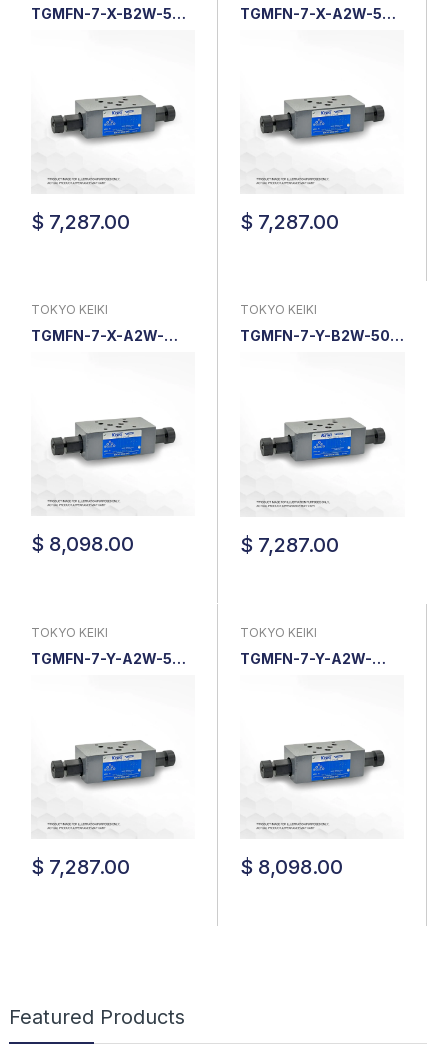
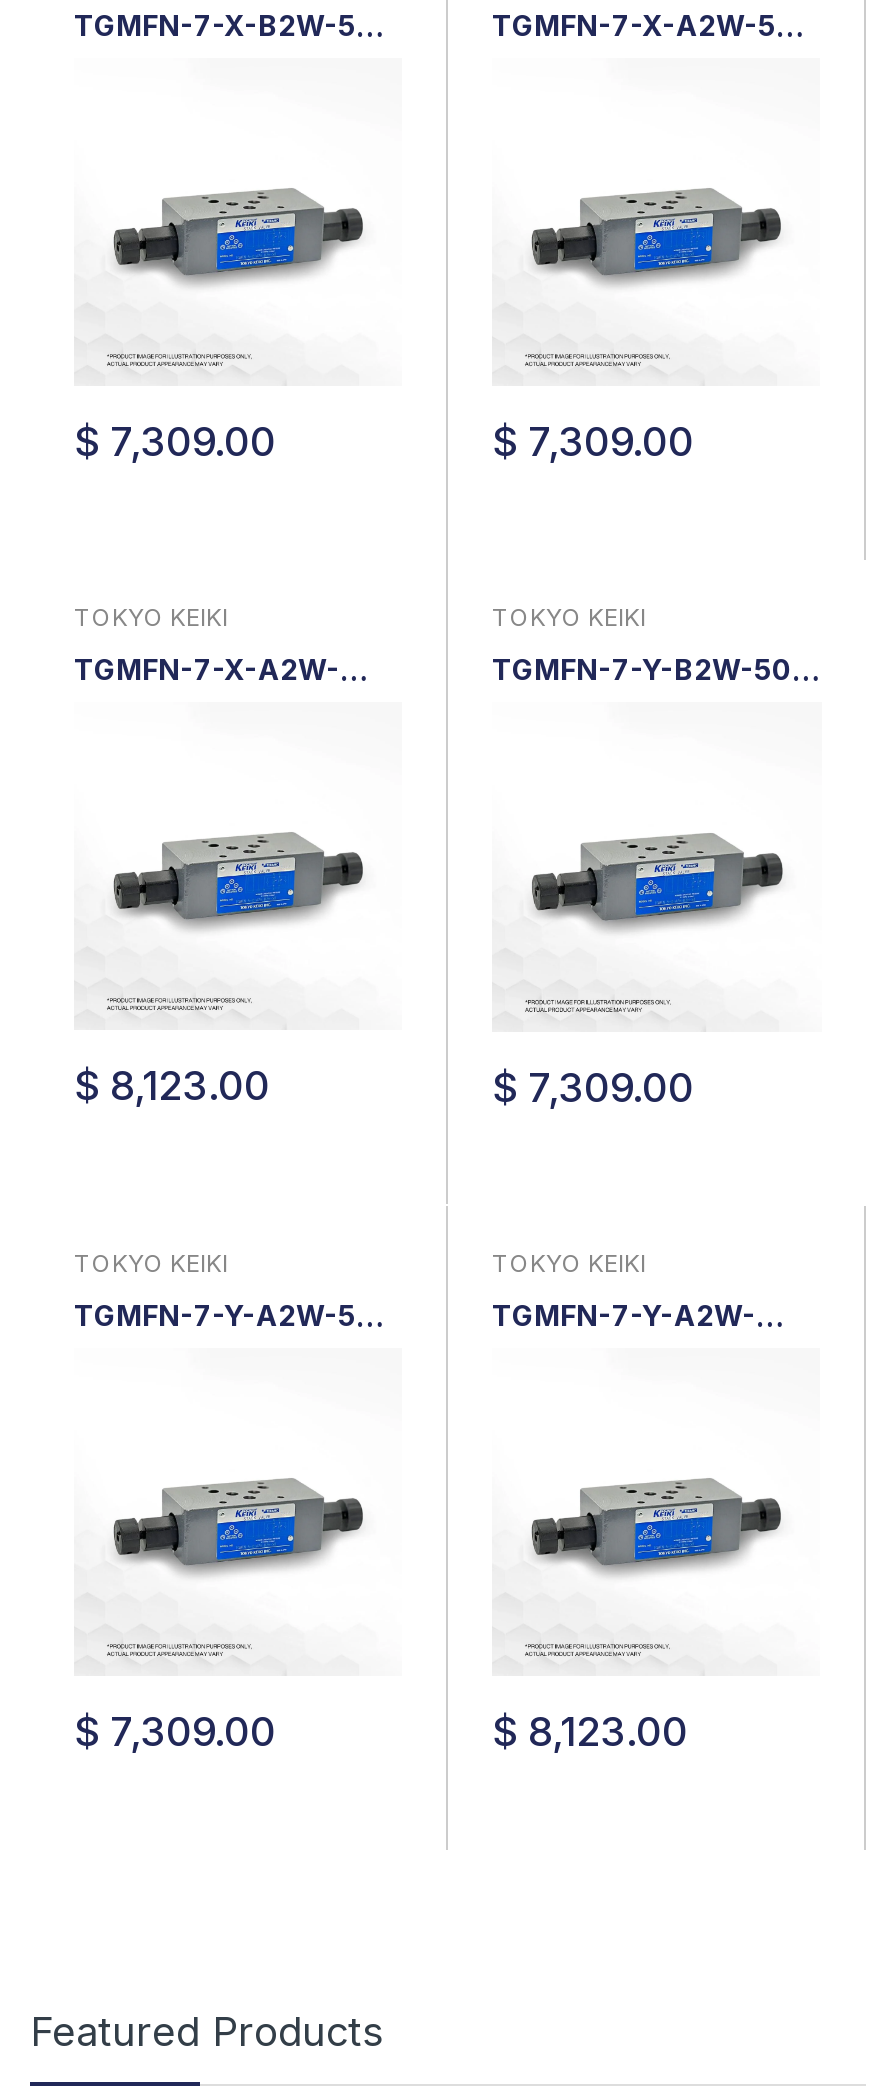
[31,210,130,234] $ 7,287.00 -> [74,419,276,467] $ 7,309.00
[240,210,339,234] $ 7,287.00 -> [492,419,694,467] $ 7,309.00
[31,532,134,556] $ 8,098.00 -> [74,1063,270,1111] $ 8,123.00
[240,533,339,557] $ 7,287.00 -> [492,1065,694,1113] $ 7,309.00
[31,855,130,879] $ 7,287.00 -> [74,1709,276,1757] $ 7,309.00
[240,855,343,879] $ 8,098.00 -> [492,1709,688,1757] $ 8,123.00

